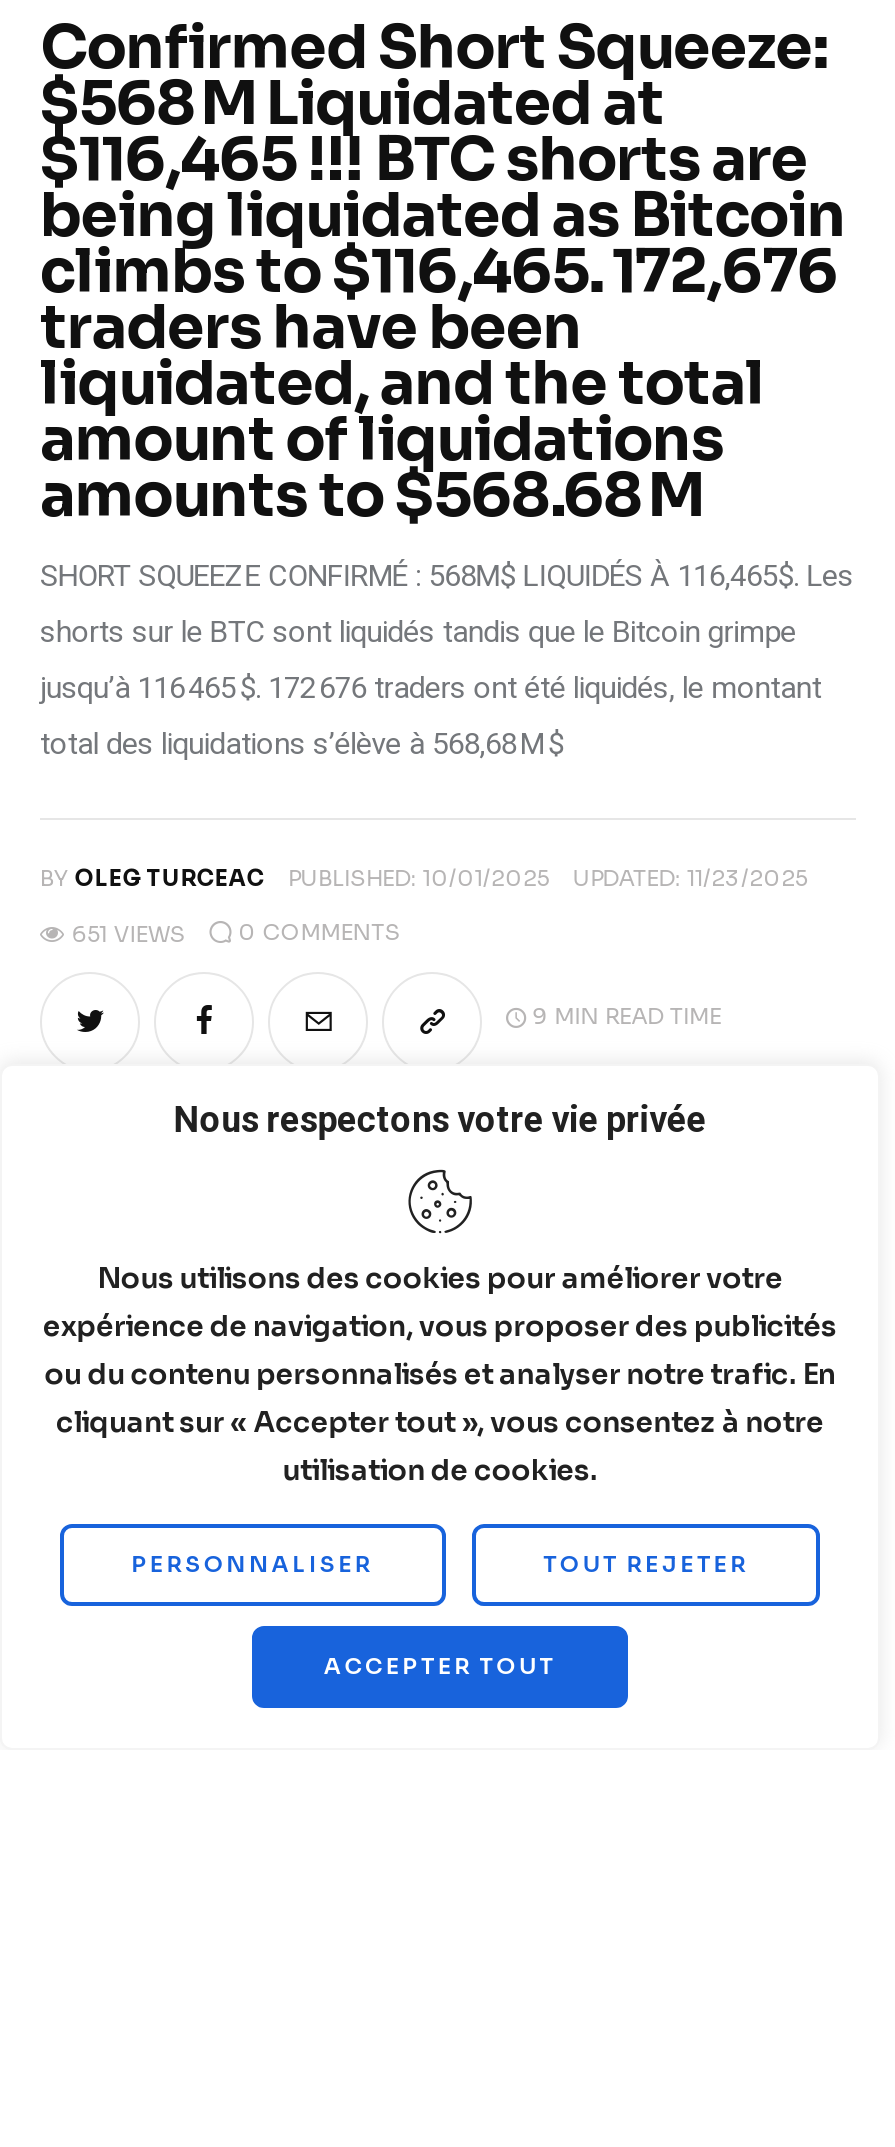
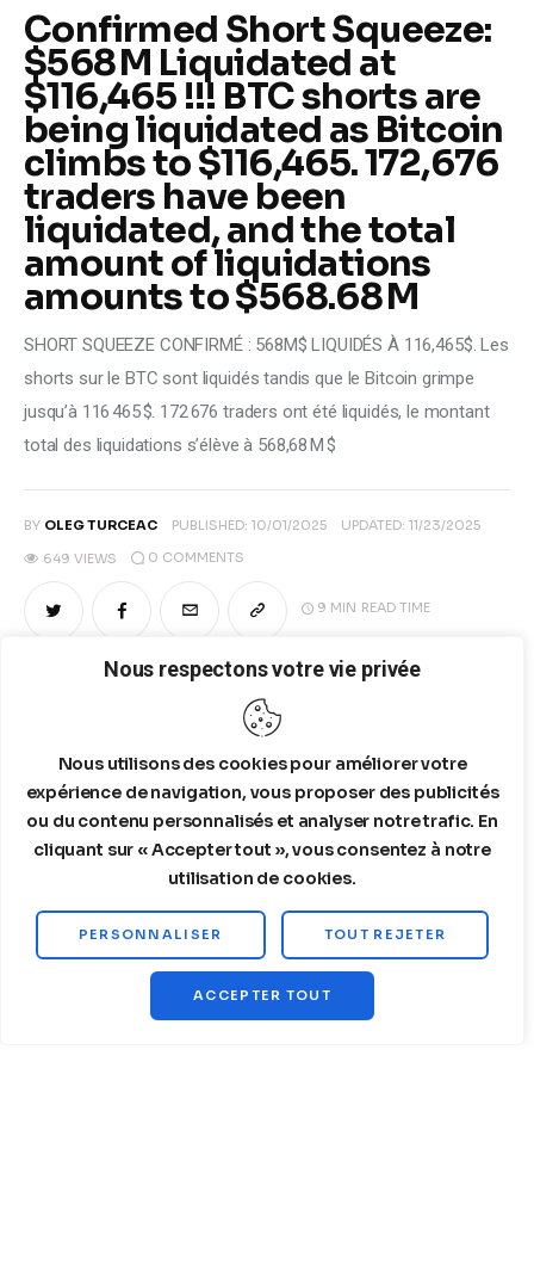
[71,919,186,947] 651 VIEWS -> [42,550,117,566] 649 VIEWS

